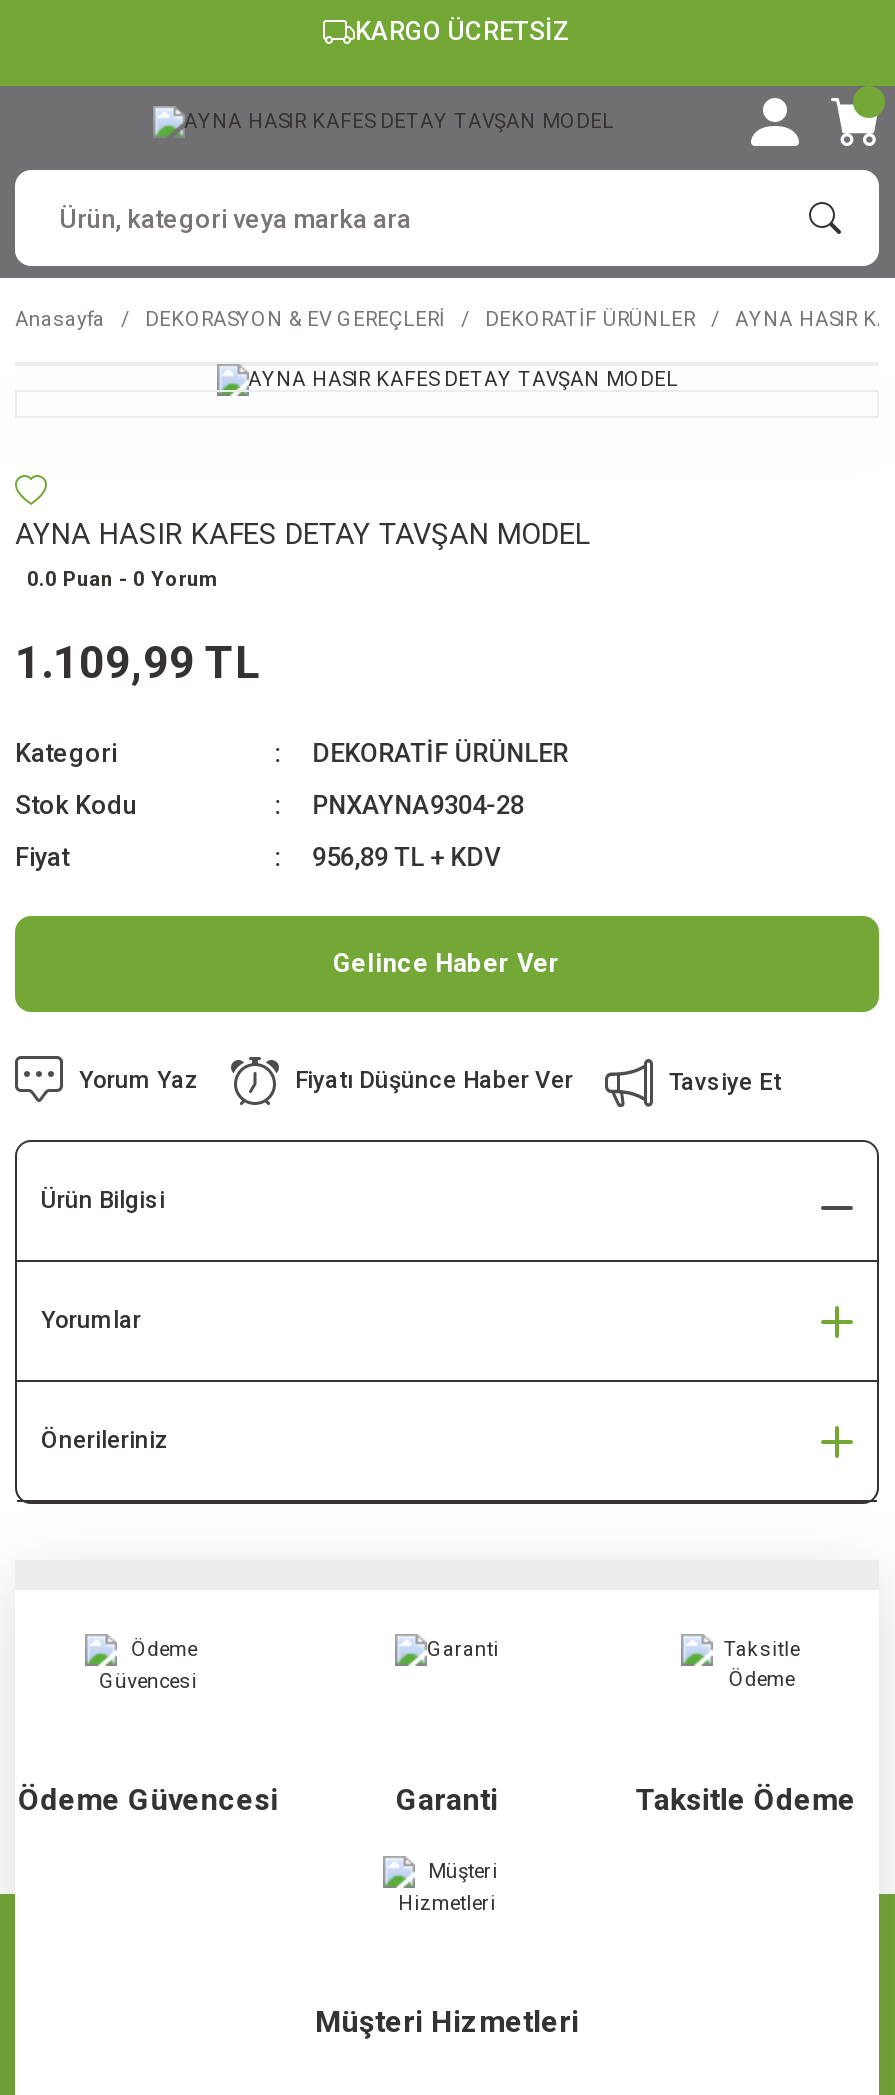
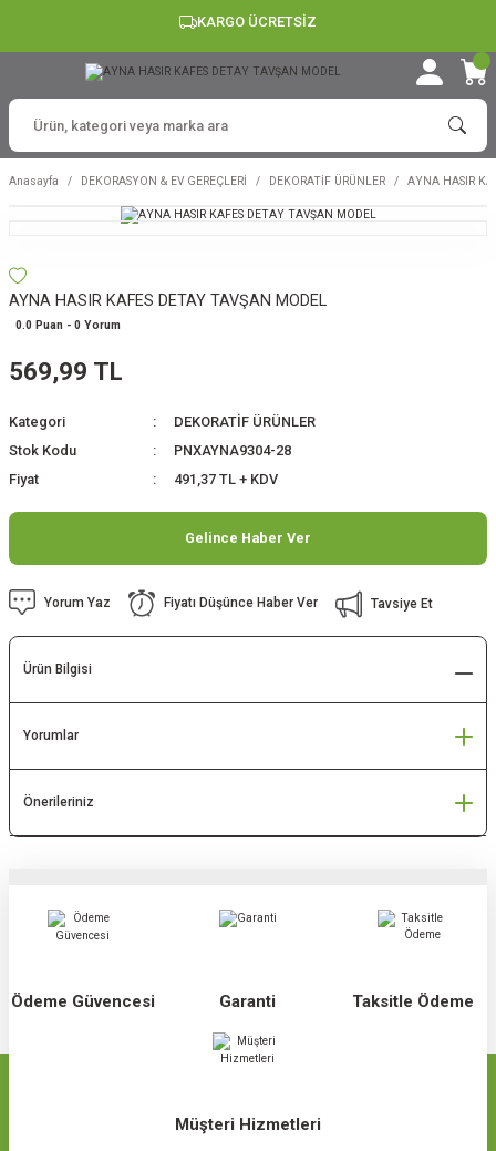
[15,636,259,688] 1.109,99 TL -> [9,357,123,386] 569,99 TL
[312,842,500,872] 956,89 TL + KDV -> [173,471,277,487] 491,37 TL + KDV

